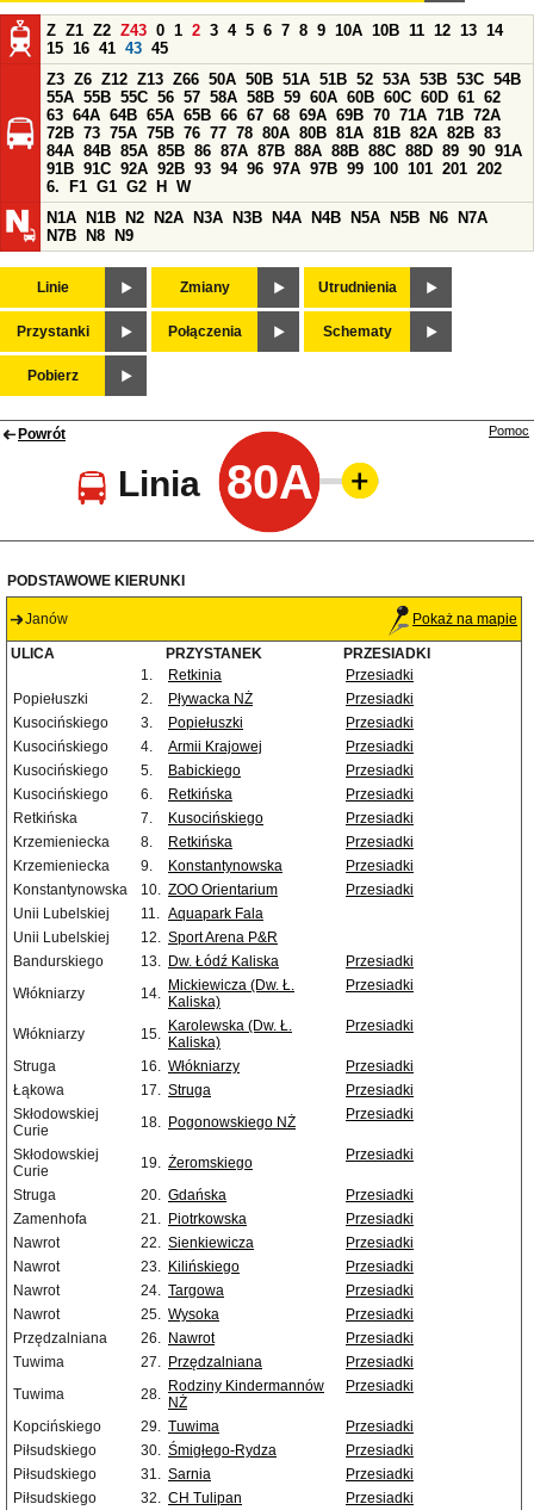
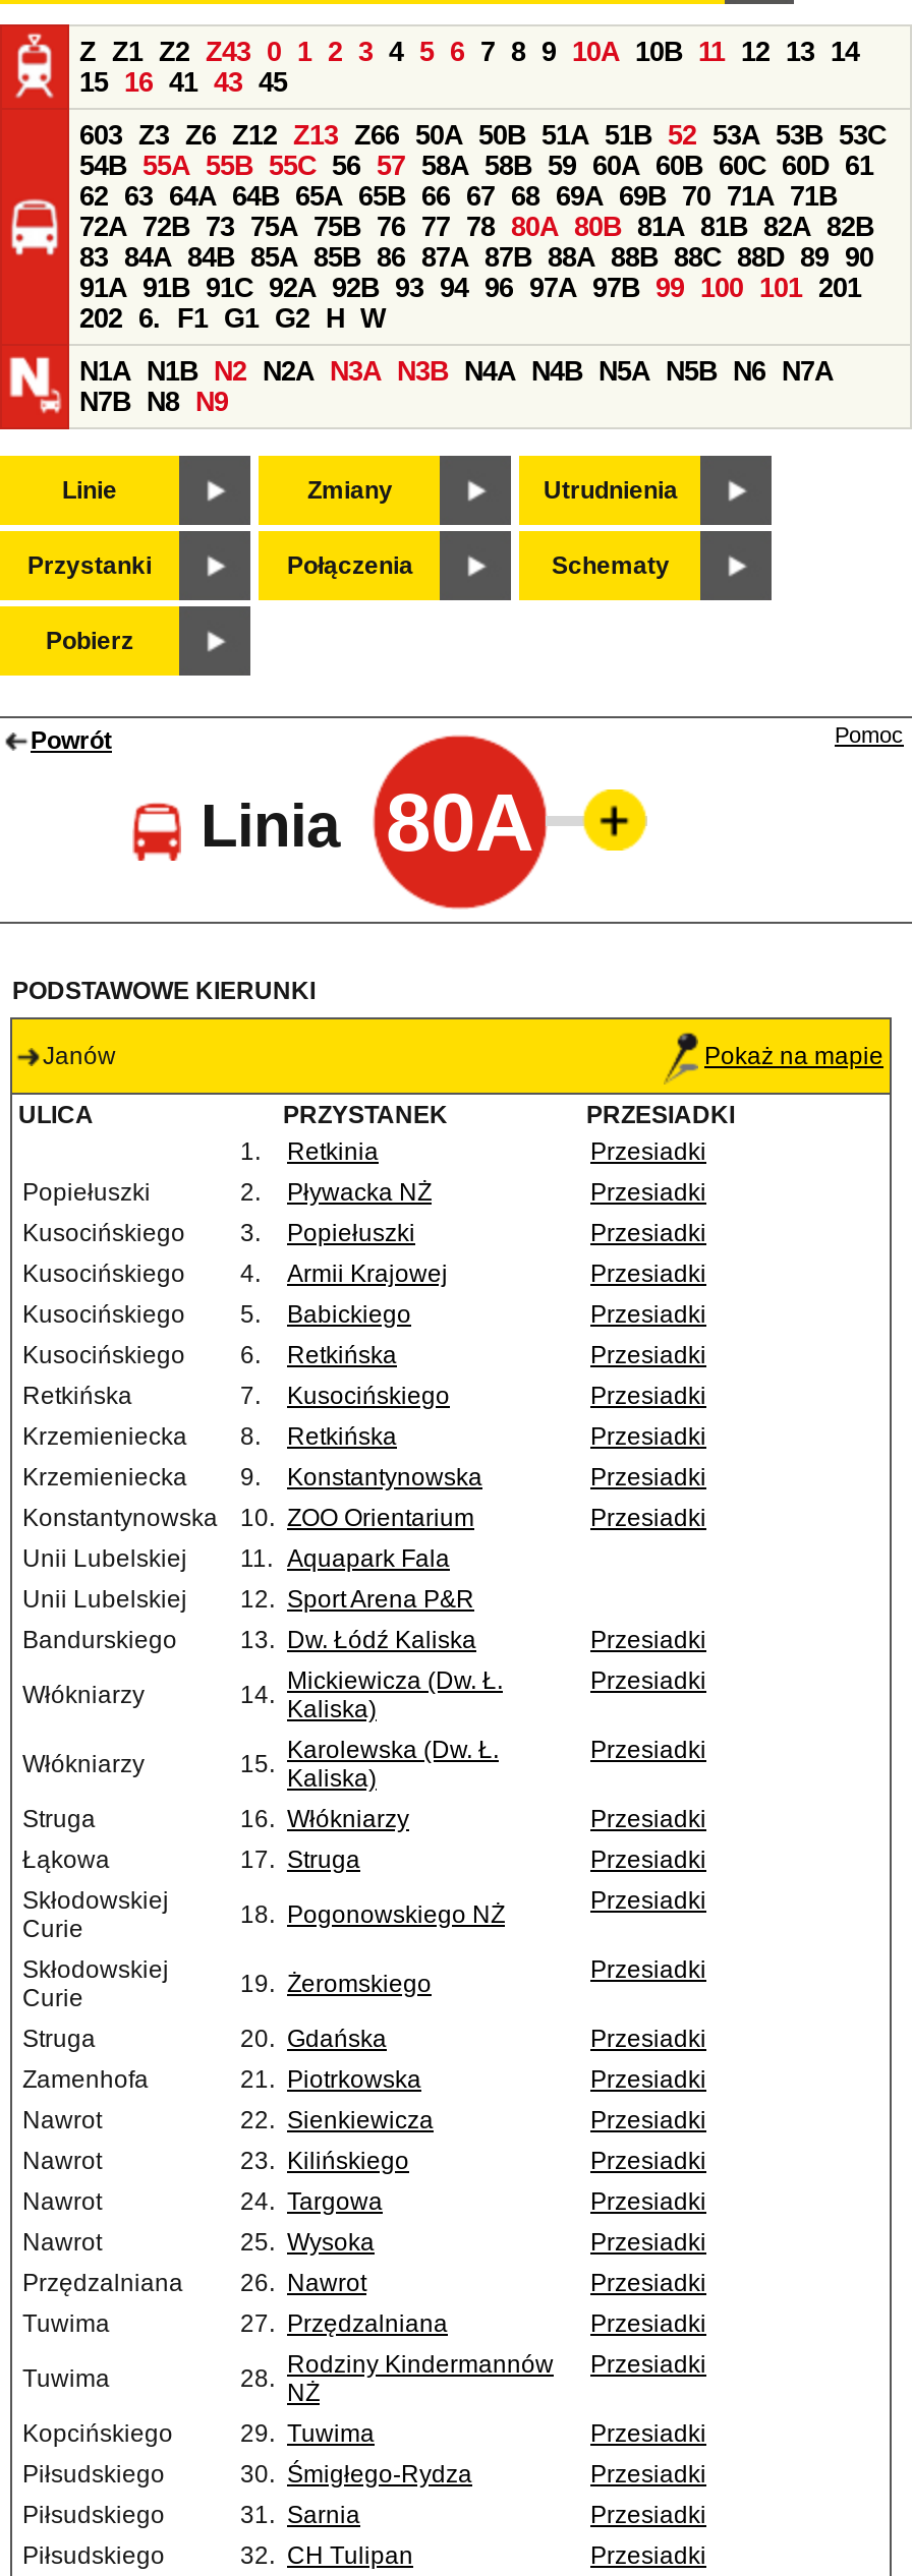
[46,70,522,196] Z3 Z6 Z12 Z13 Z66 50A 50B 51A 51B 52 53A 53B 53C 54B | 55A 55B 55C 56 57 58A 58B 59 60A 60B 60C 60D 61 62 | 63 64A 64B 65A 65B 66 67 68 69A 69B 70 71A 71B 72A | 72B 73 75A 75B 76 77 78 80A 80B 81A 81B 82A 82B 83 | 84A 84B 85A 85B 86 87A 87B 88A 88B 88C 88D 89 90 91A | 91B 91C 92A 92B 93 94 96 97A 97B 99 100 101 201 202 | 6. F1 G1 G2 H W -> [79,120,886,334] 603 Z3 Z6 Z12 Z13 Z66 50A 50B 51A 51B 52 53A 53B 53C | 54B 55A 55B 55C 56 57 58A 58B 59 60A 60B 60C 60D 61 | 62 63 64A 64B 65A 65B 66 67 68 69A 69B 70 71A 71B | 72A 72B 73 75A 75B 76 77 78 80A 80B 81A 81B 82A 82B | 83 84A 84B 85A 85B 86 87A 87B 88A 88B 88C 88D 89 90 | 91A 91B 91C 92A 92B 93 94 96 97A 97B 99 100 101 201 | 202 6. F1 G1 G2 H W

